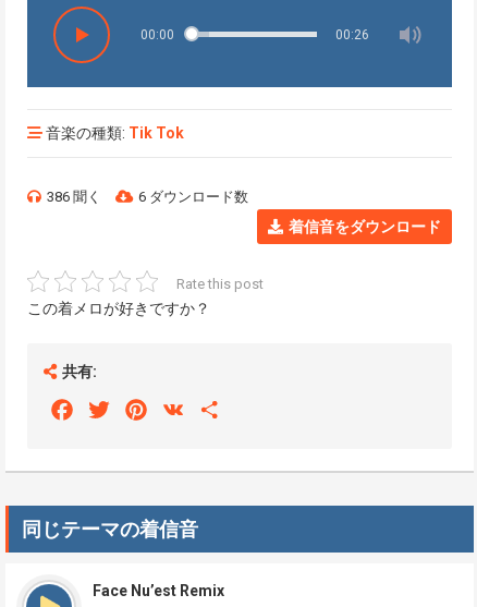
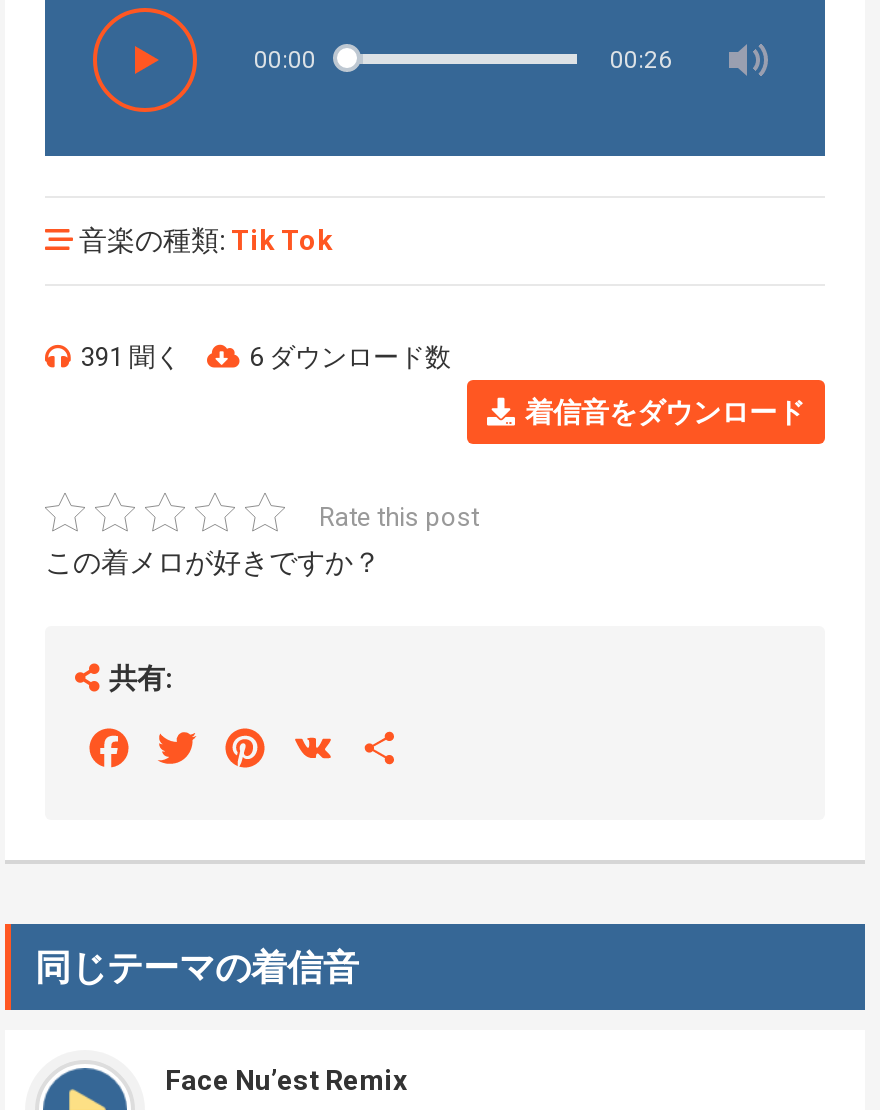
[47,189,101,205] 386 聞く -> [81,342,181,372] 391 聞く

